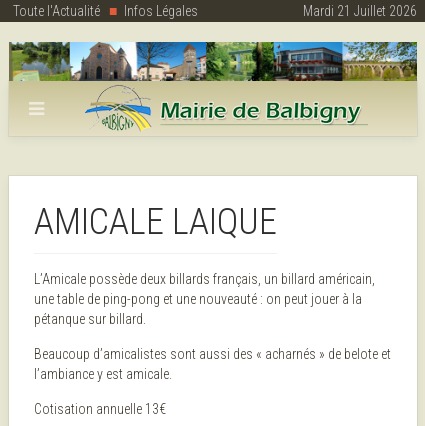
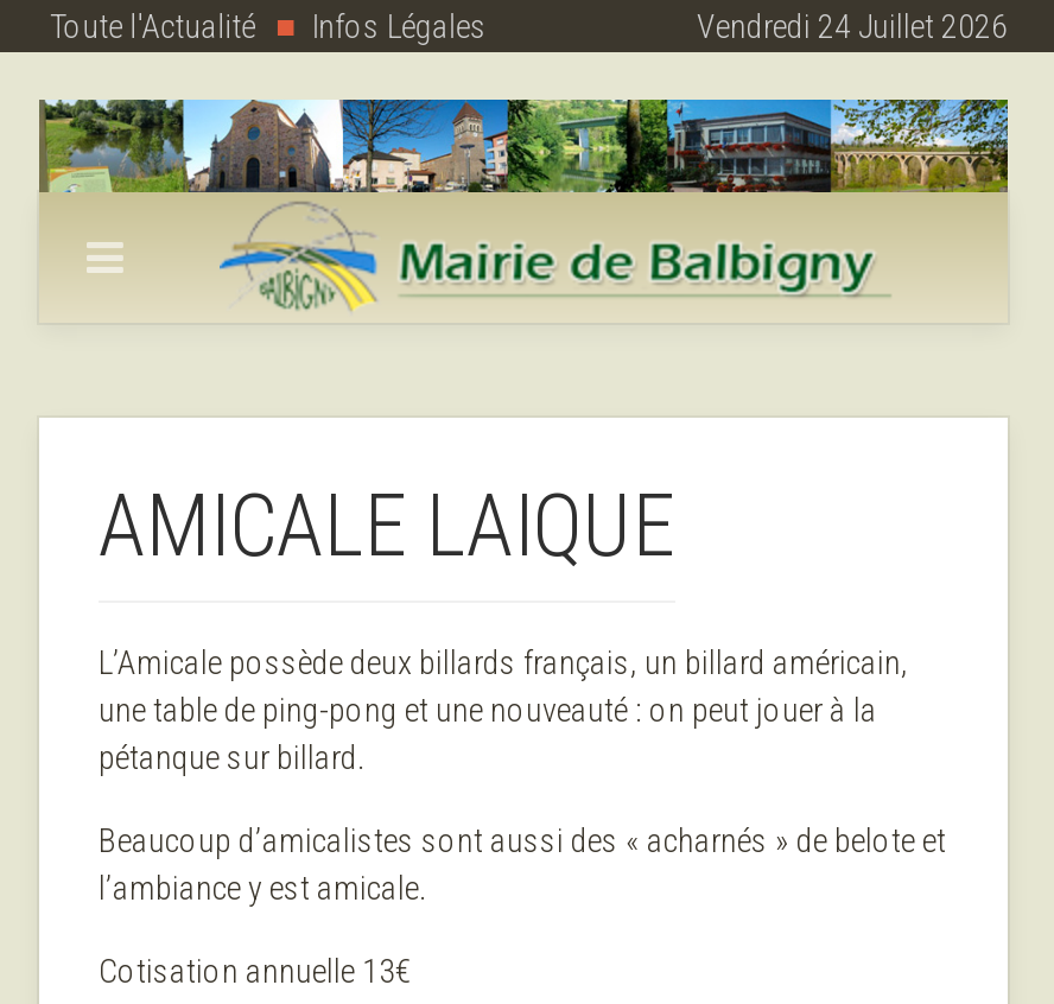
[303,3,417,19] Mardi 21 Juillet 2026 -> [697,7,1008,45] Vendredi 24 Juillet 2026

